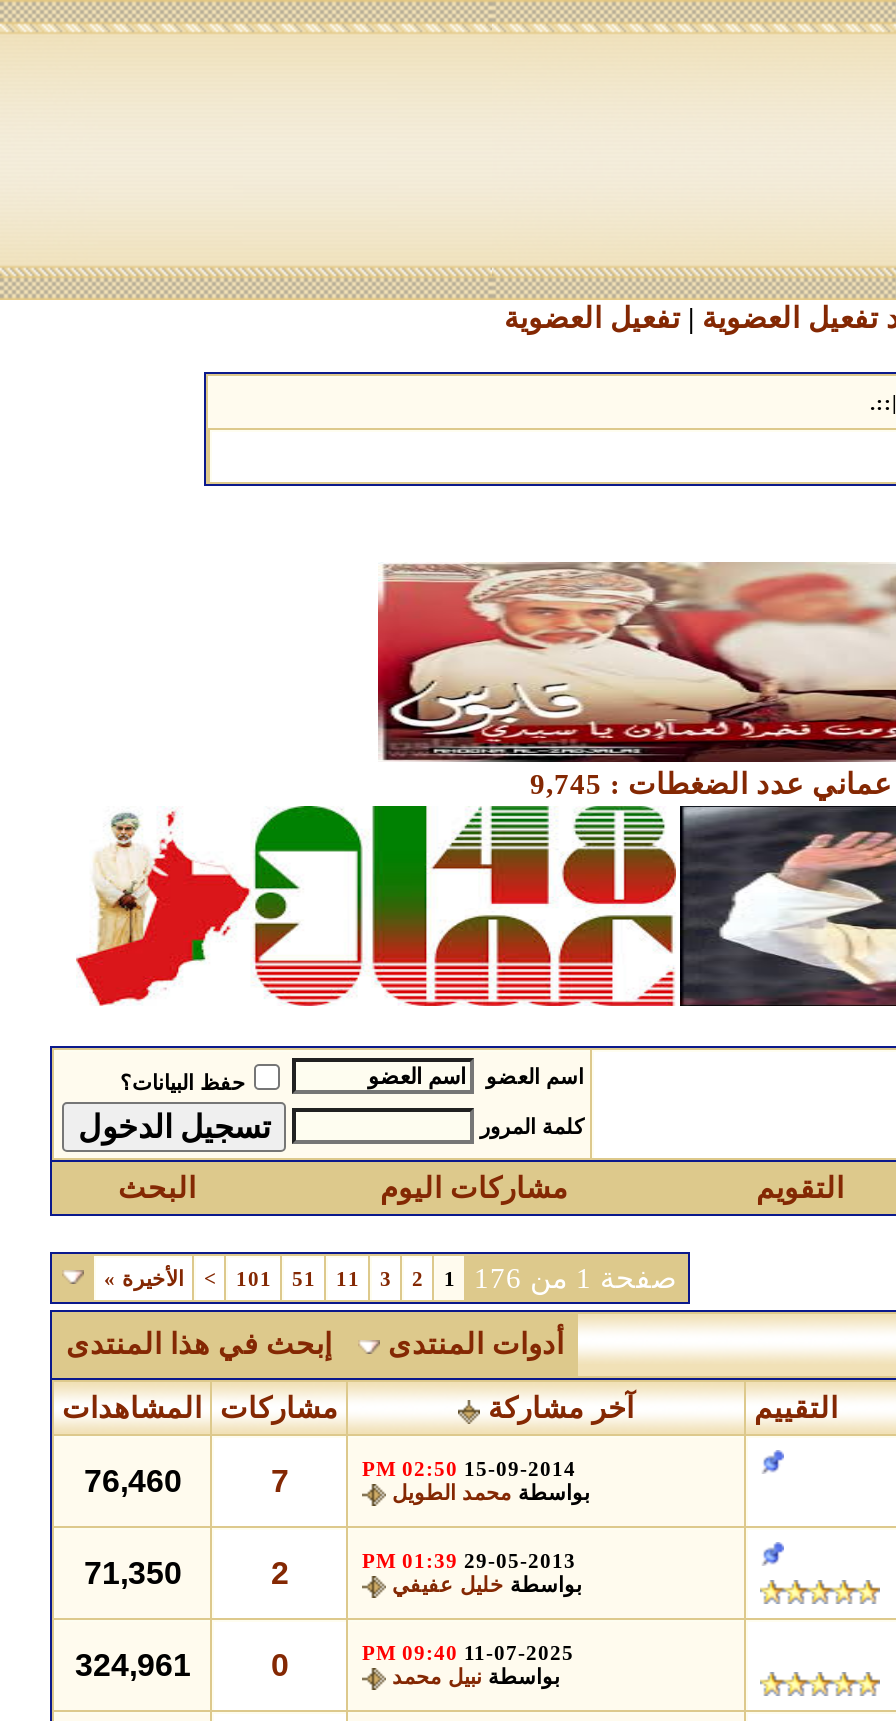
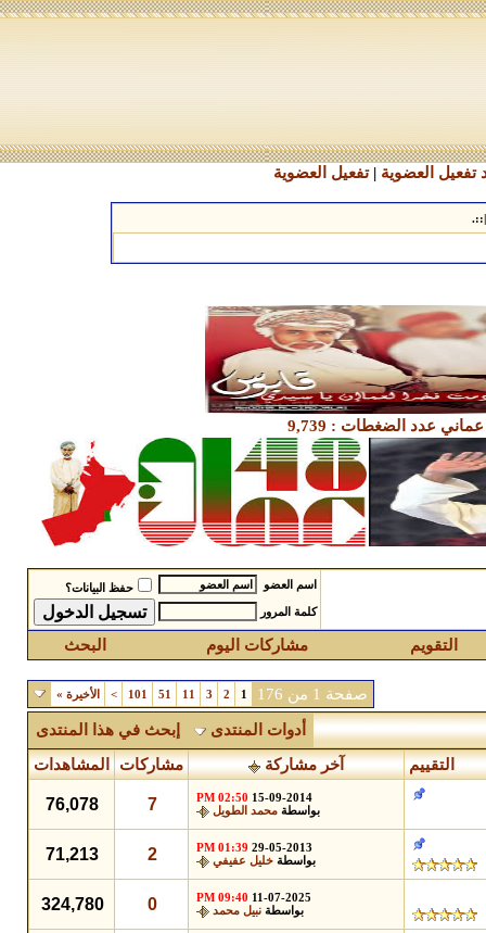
[84,1464,182,1498] 76,460 -> [46,795,99,814] 76,078
[84,1556,182,1590] 71,350 -> [46,845,99,863] 71,213
[75,1648,191,1682] 324,961 -> [41,895,104,913] 324,780

